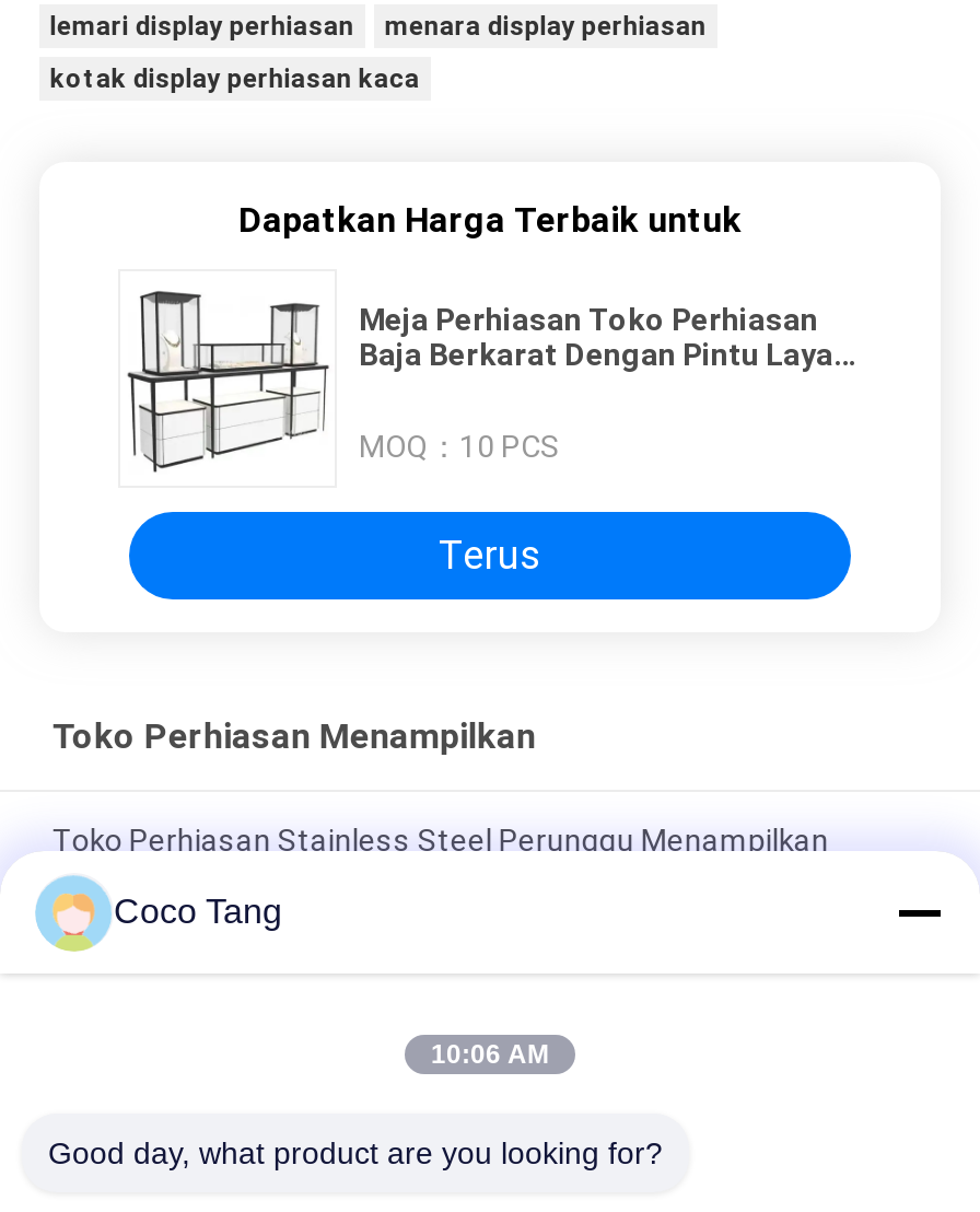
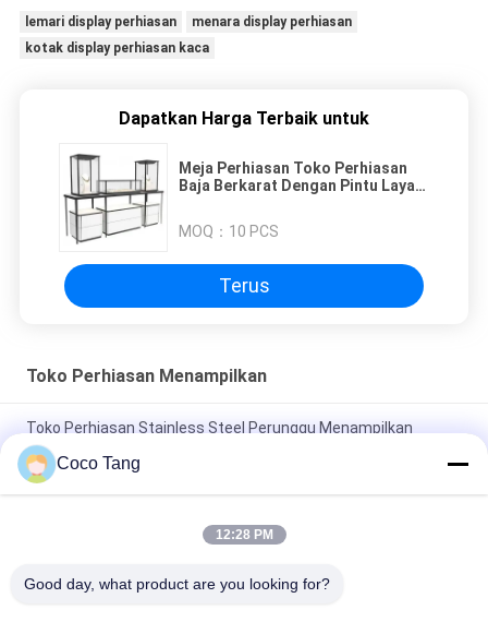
[431,1039,549,1070] 10:06 AM -> [215,527,273,542] 12:28 PM

